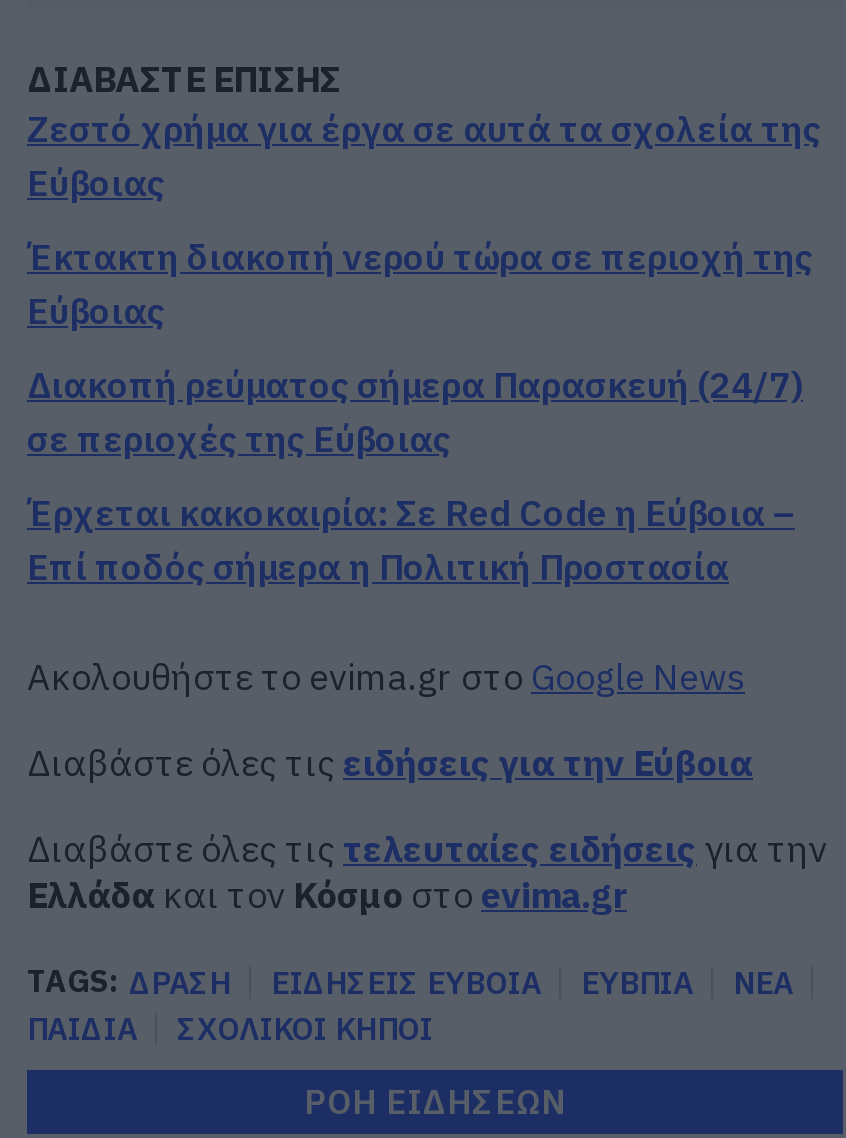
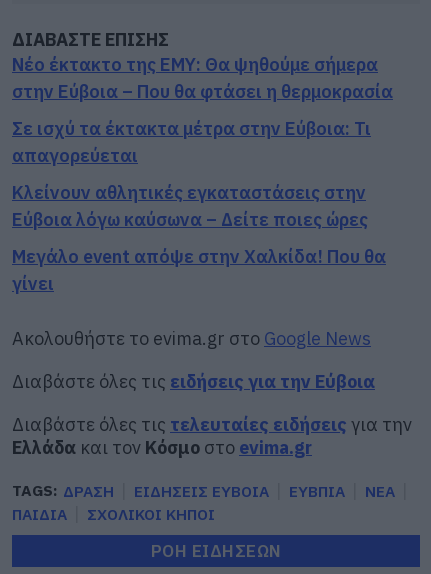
[27,105,821,205] Ζεστό χρήμα για έργα σε αυτά τα σχολεία της | Εύβοιας -> [12,53,393,103] Νέο έκτακτο της ΕΜΥ: Θα ψηθούμε σήμερα | στην Εύβοια – Που θα φτάσει η θερμοκρασία
[27,233,813,333] Έκτακτη διακοπή νερού τώρα σε περιοχή της | Εύβοιας -> [12,117,371,167] Σε ισχύ τα έκτακτα μέτρα στην Εύβοια: Τι | απαγορεύεται
[27,361,803,461] Διακοπή ρεύματος σήμερα Παρασκευή (24/7) | σε περιοχές της Εύβοιας -> [12,181,368,231] Κλείνουν αθλητικές εγκαταστάσεις στην | Εύβοια λόγω καύσωνα – Δείτε ποιες ώρες
[27,489,795,589] Έρχεται κακοκαιρία: Σε Red Code η Εύβοια – | Επί ποδός σήμερα η Πολιτική Προστασία -> [12,245,386,295] Μεγάλο event απόψε στην Χαλκίδα! Που θα | γίνει

